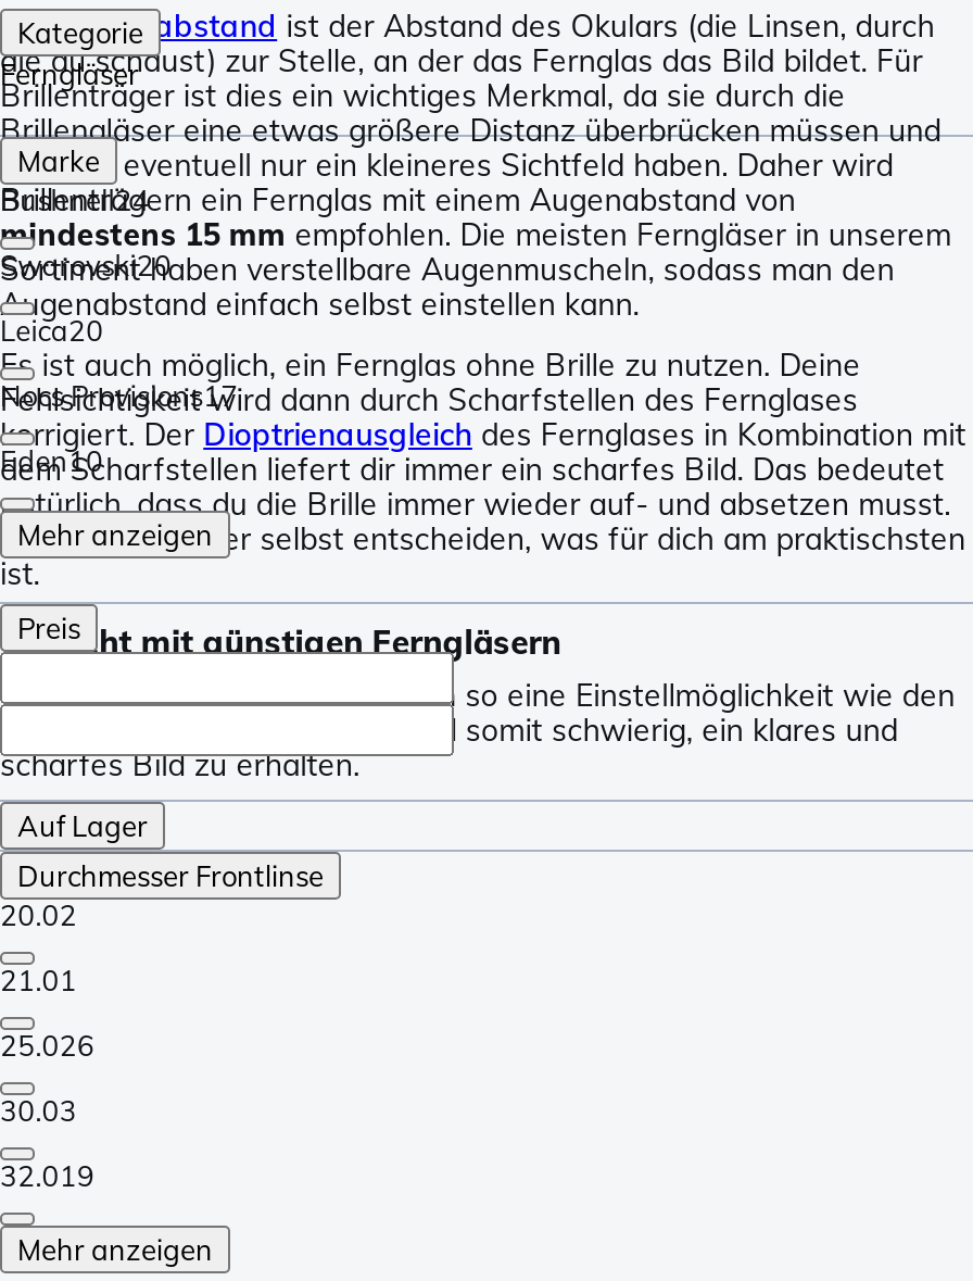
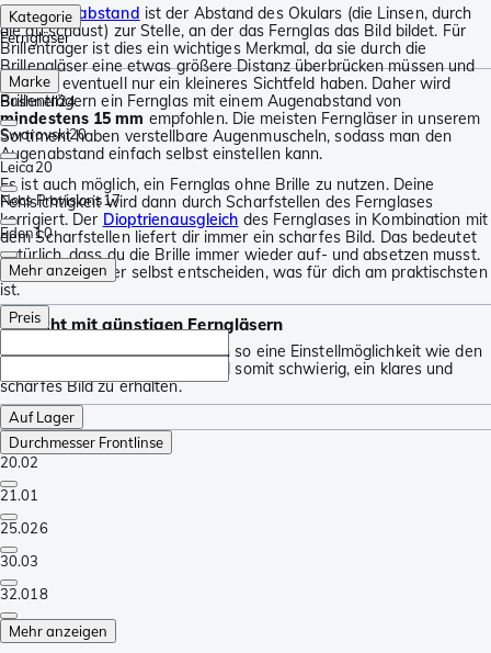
[0,1159,95,1194] 32.019 -> [0,586,48,603] 32.018

